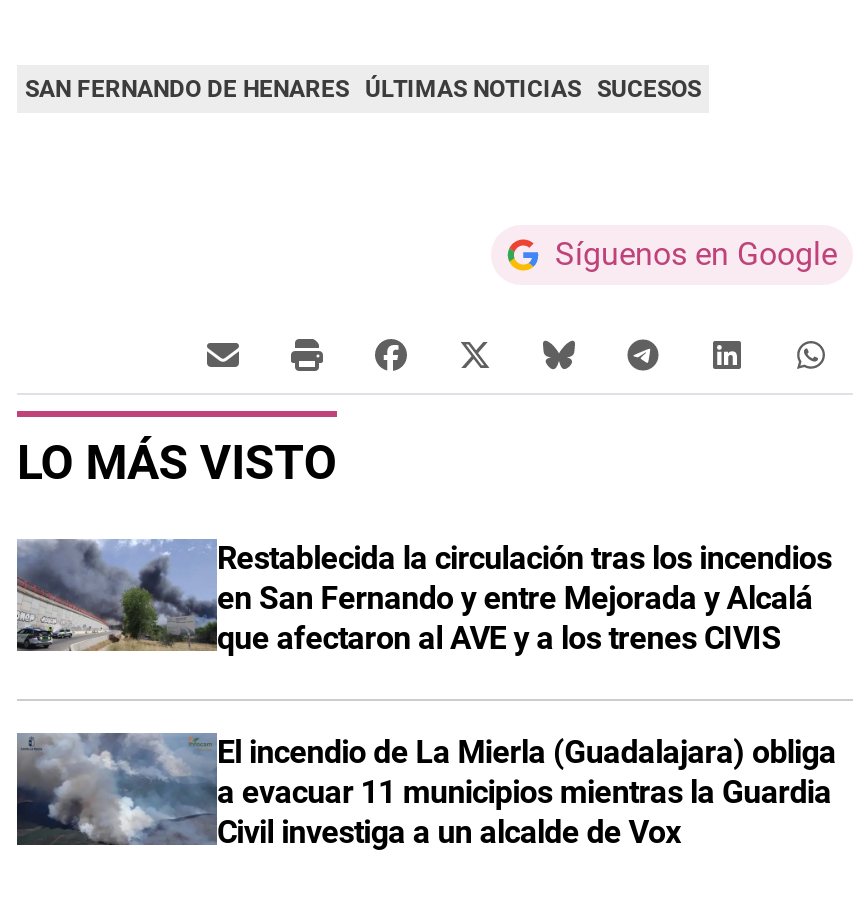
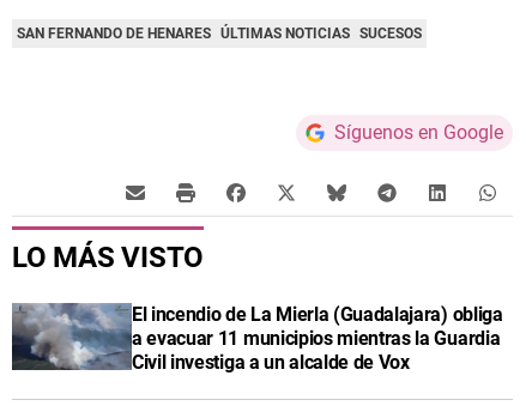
[15,538,832,656] [image] | Restablecida la circulación tras los incendios | en San Fernando y entre Mejorada y Alcalá | que afectaron al AVE y a los trenes CIVIS -> none

